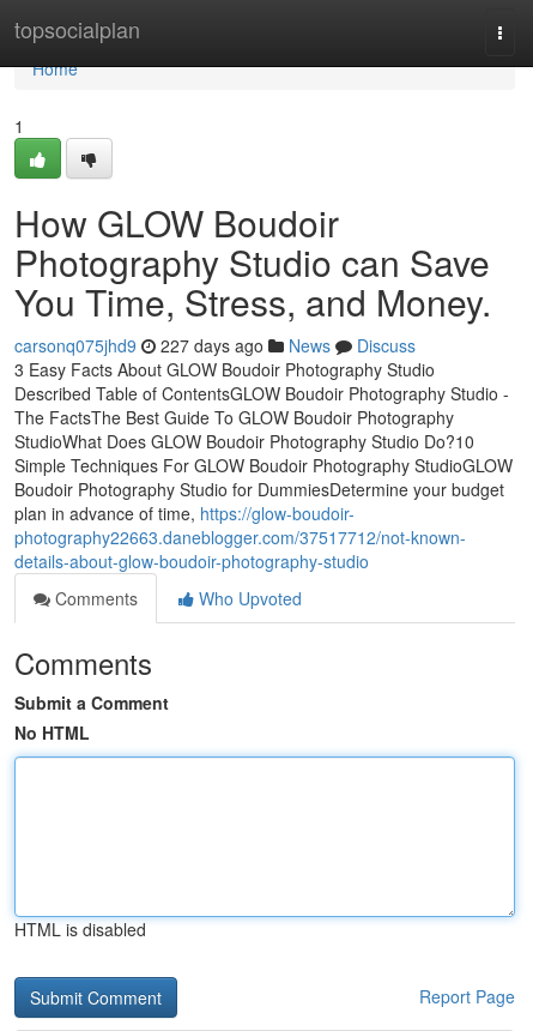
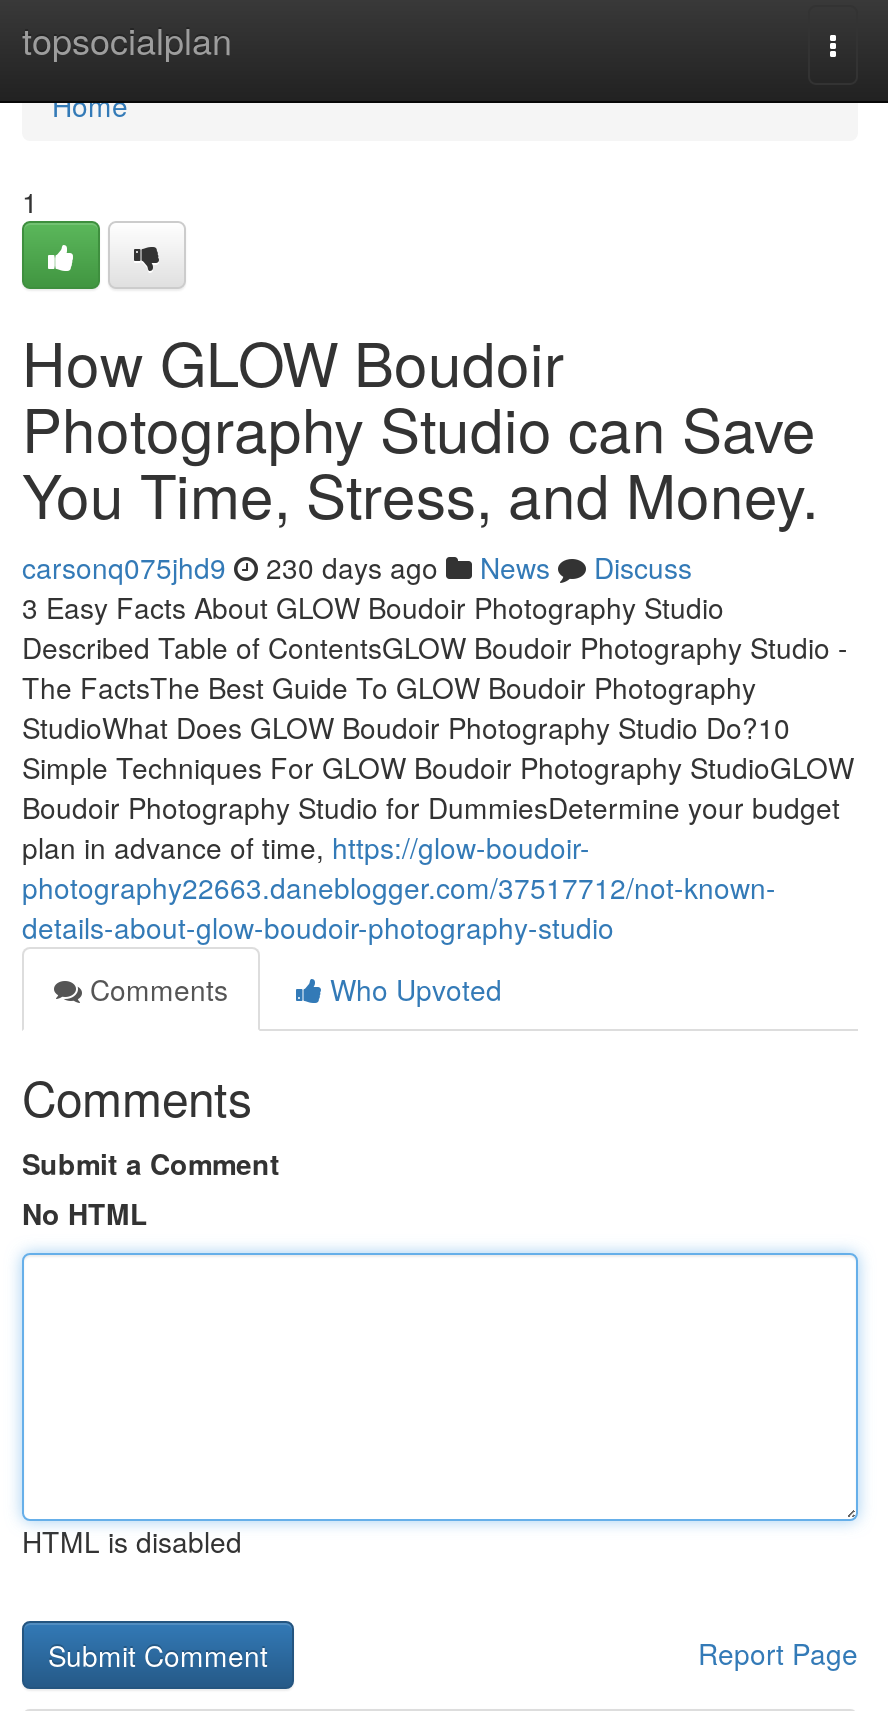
[14,333,416,357] carsonq075jhd9 227 days ago News Discuss -> [22,547,692,587] carsonq075jhd9 230 days ago News Discuss

